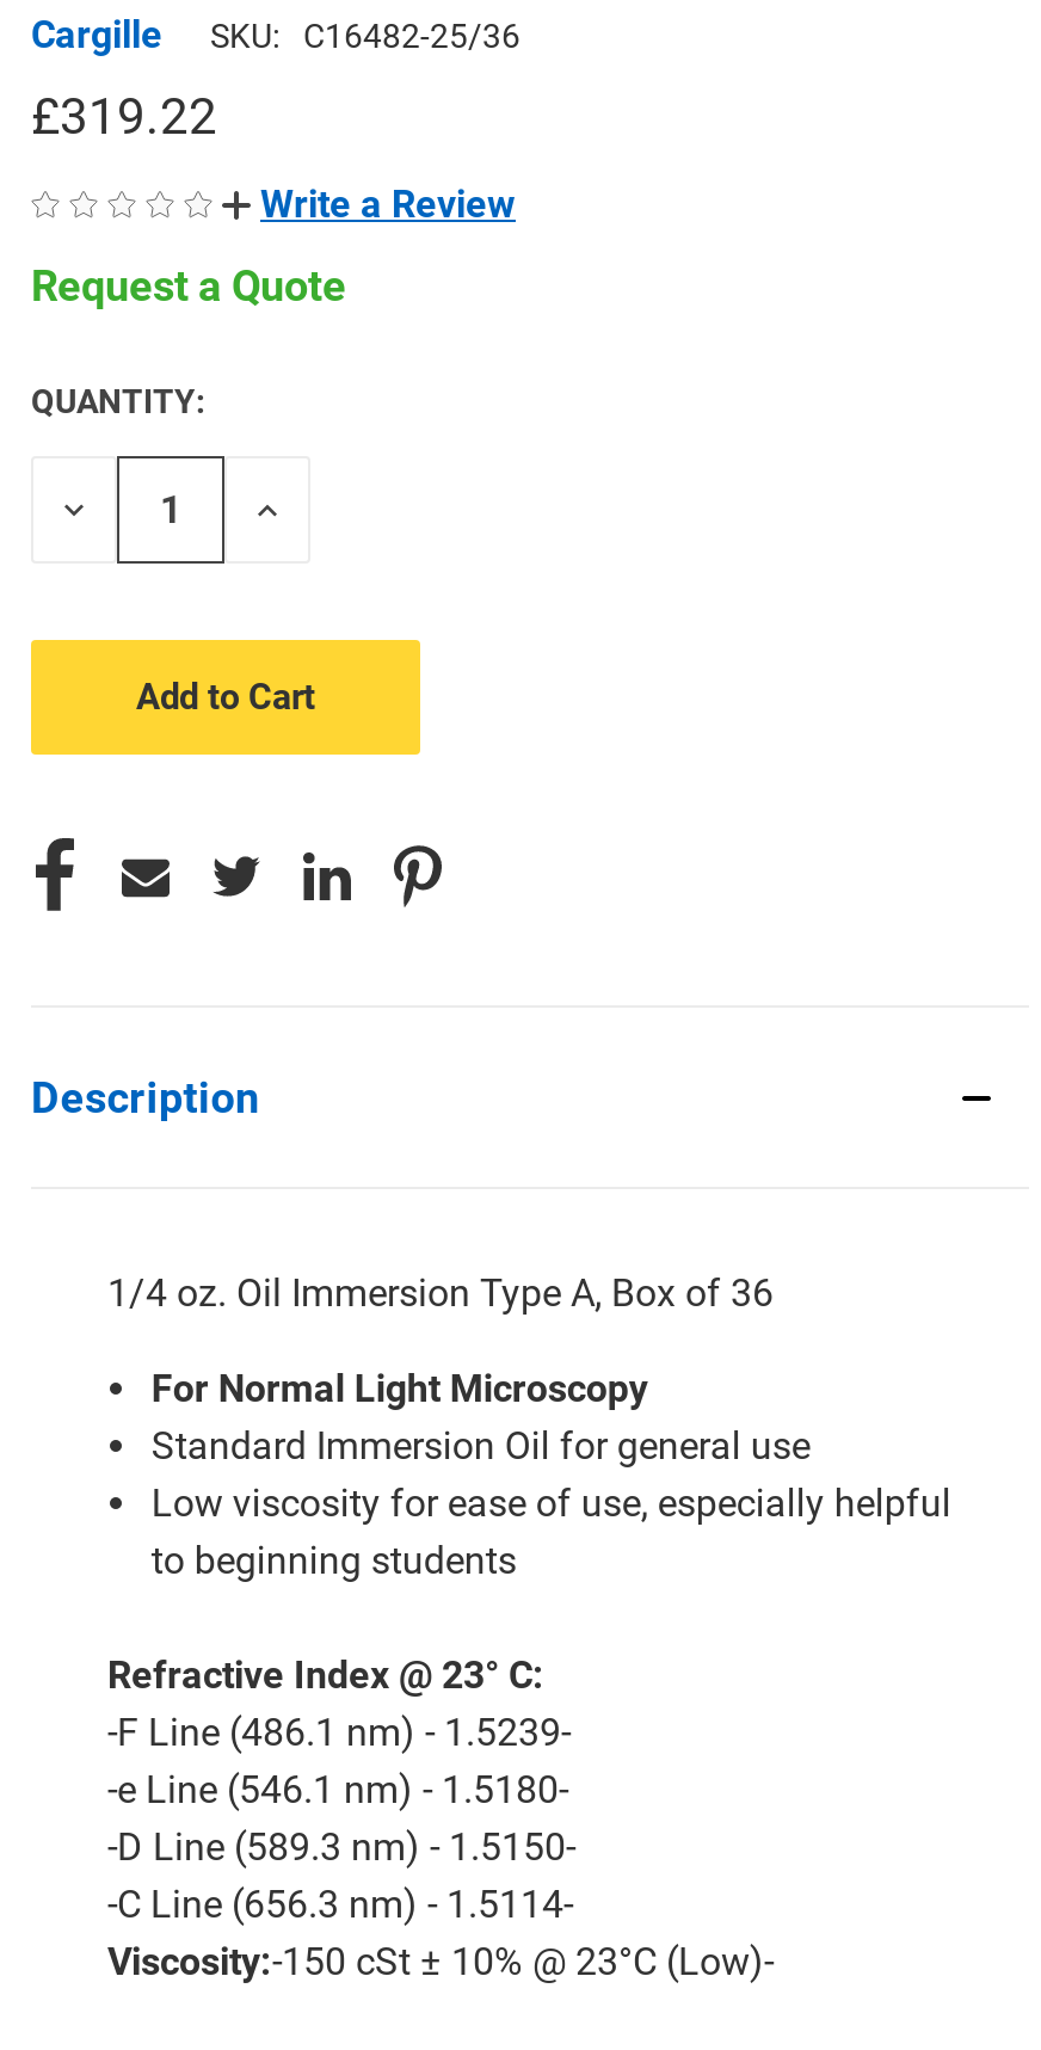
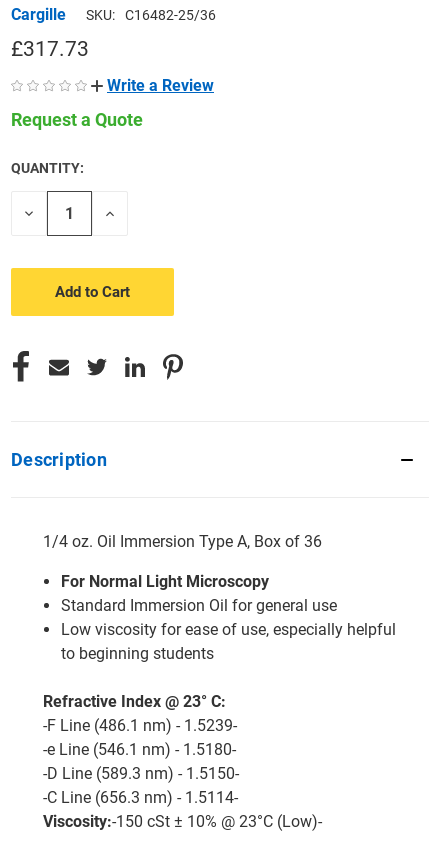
[31,88,217,146] £319.22 -> [11,37,89,61] £317.73

